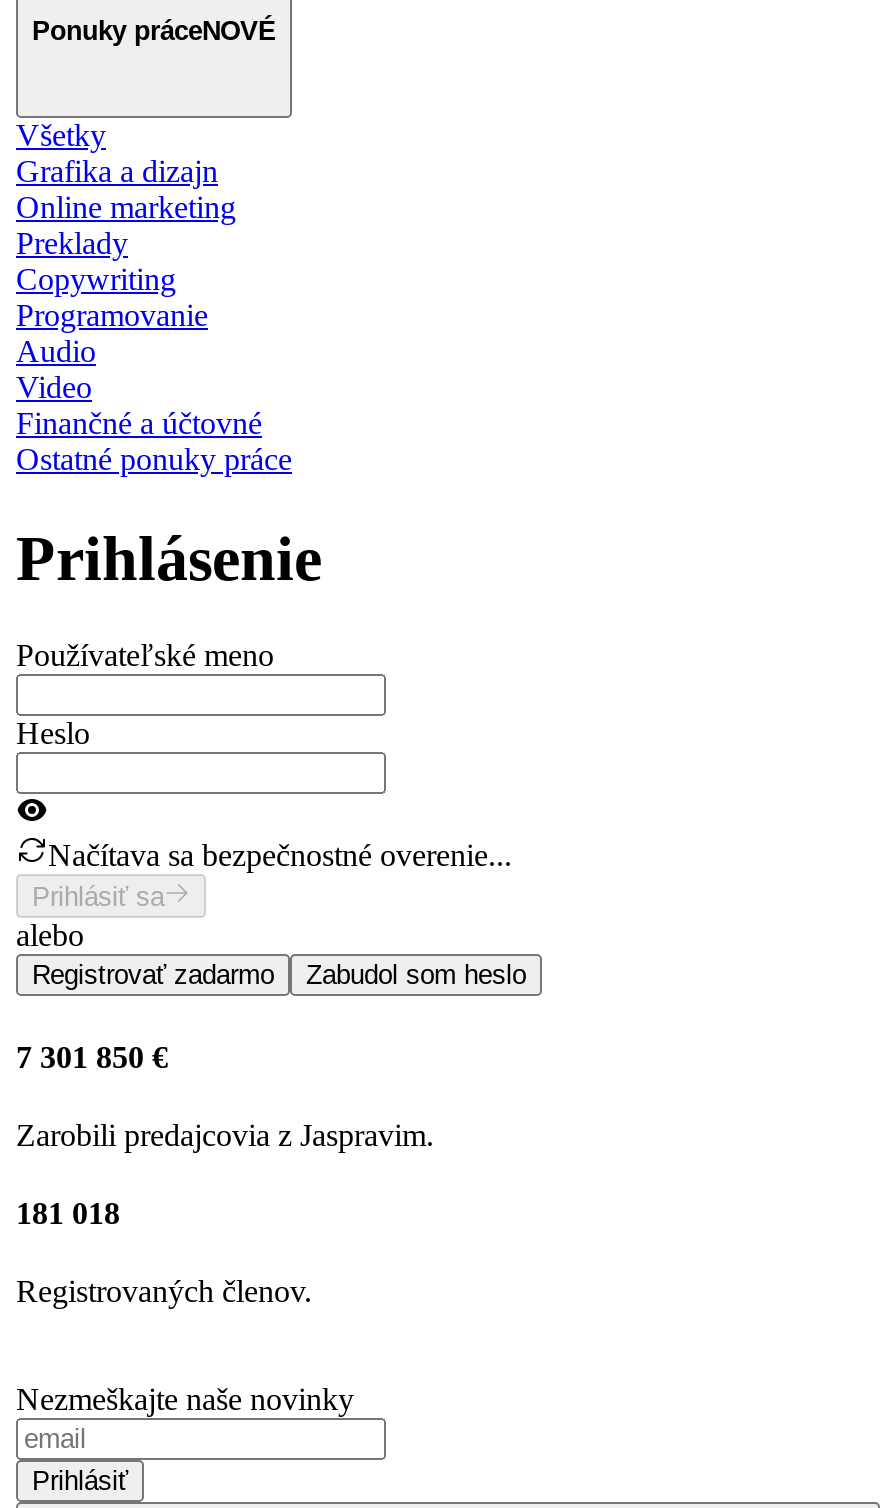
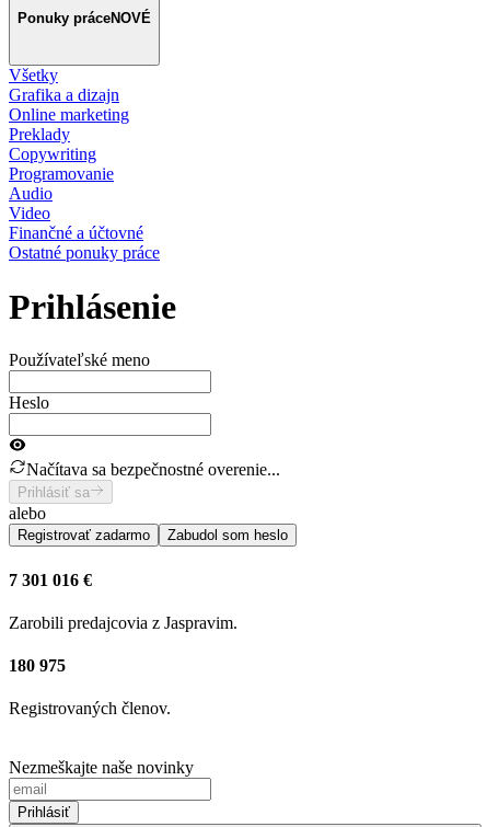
[16,1039,168,1073] 7 301 850 € -> [9,570,92,589] 7 301 016 €
[16,1196,128,1230] 181 018 -> [9,656,70,675] 180 975

